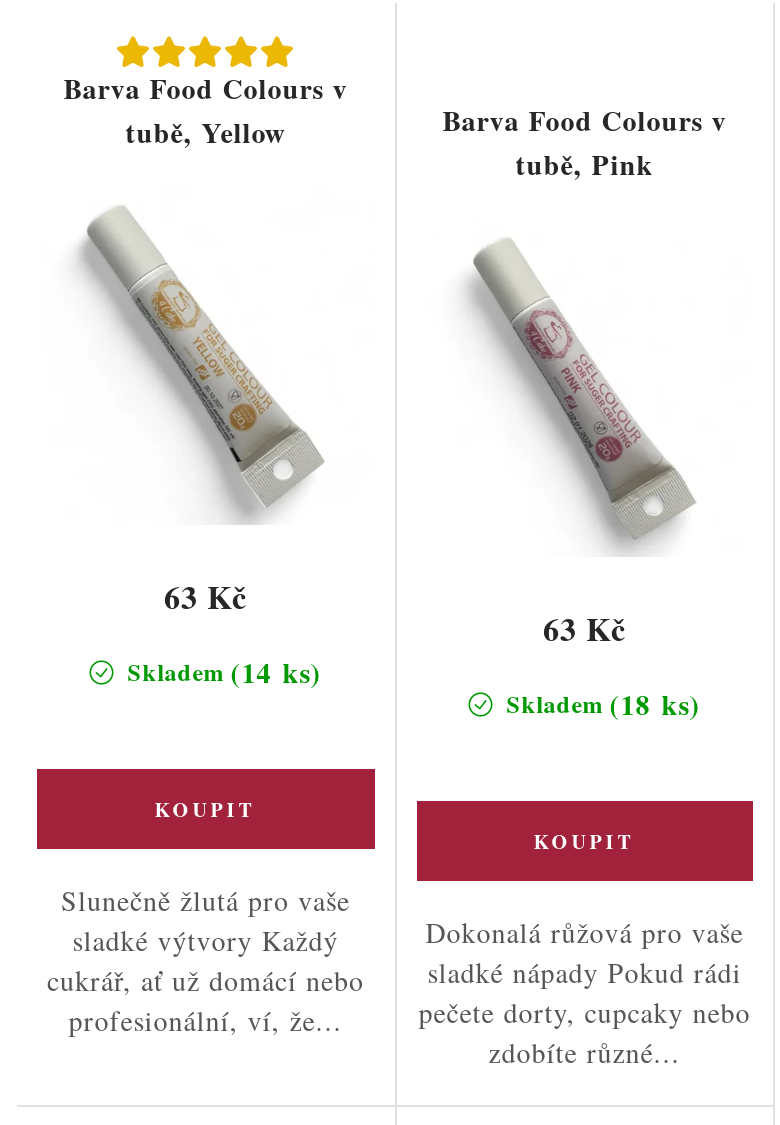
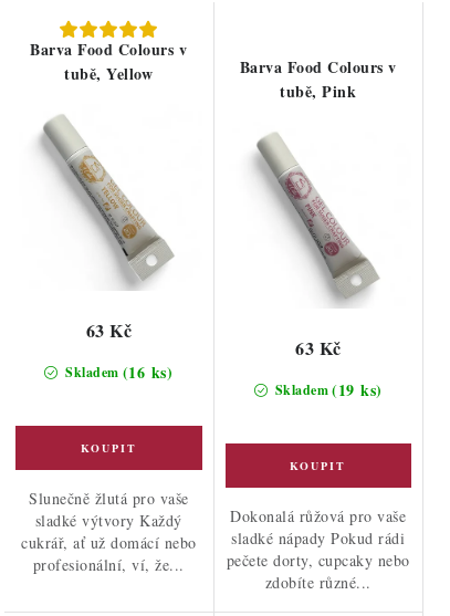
[121,650,321,692] Skladem (14 ks) -> [62,360,173,383] Skladem (16 ks)
[499,682,701,724] Skladem (18 ks) -> [271,378,382,401] Skladem (19 ks)

